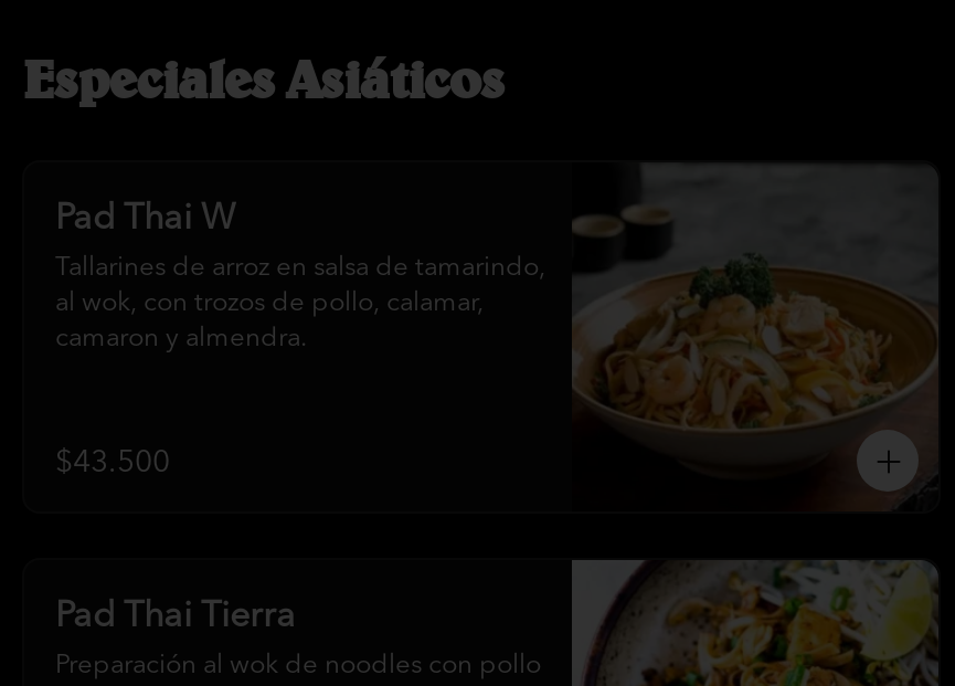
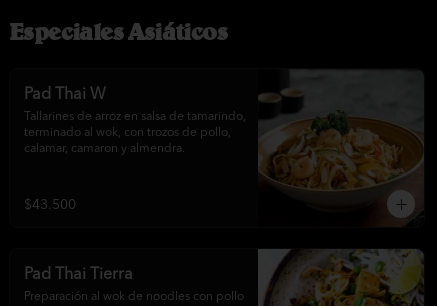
[55,291,484,352] al wok, con trozos de pollo, calamar, | camaron y almendra. -> [24,127,231,155] terminado al wok, con trozos de pollo, | calamar, camaron y almendra.

